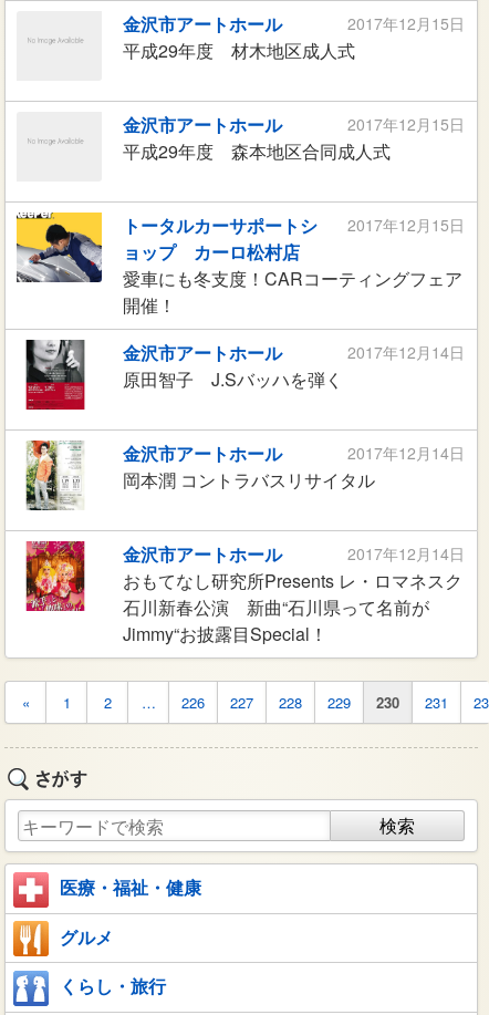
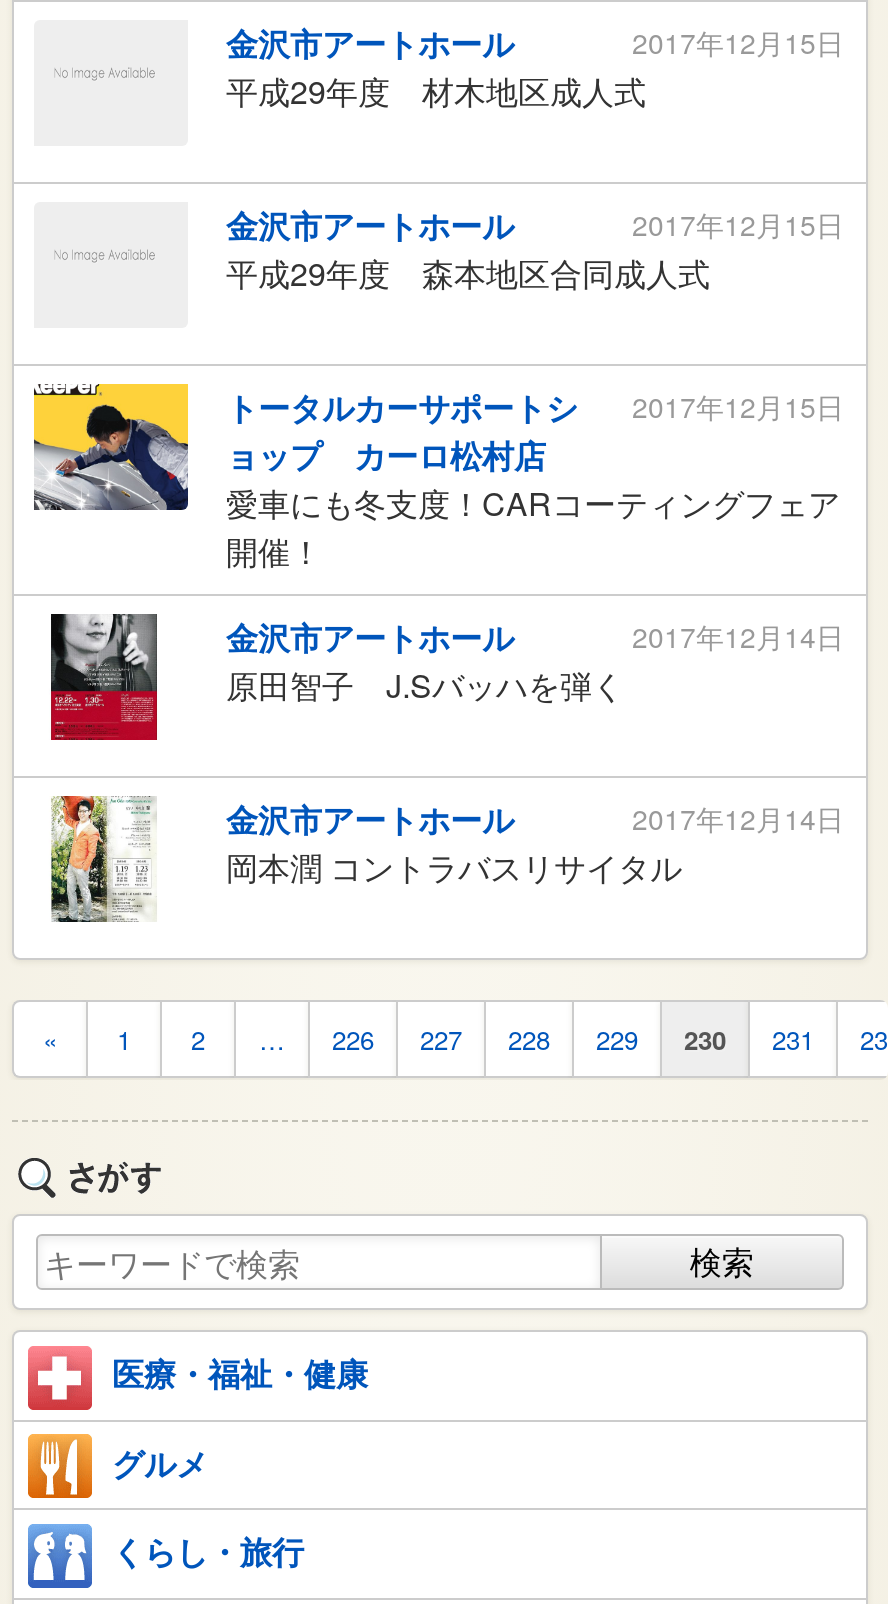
[24,534,465,646] [image] | 2017年12月14日 | 金沢市アートホール | おもてなし研究所Presents レ・ロマネスク | 石川新春公演 新曲“石川県って名前が | Jimmy“お披露目Special！ -> none

